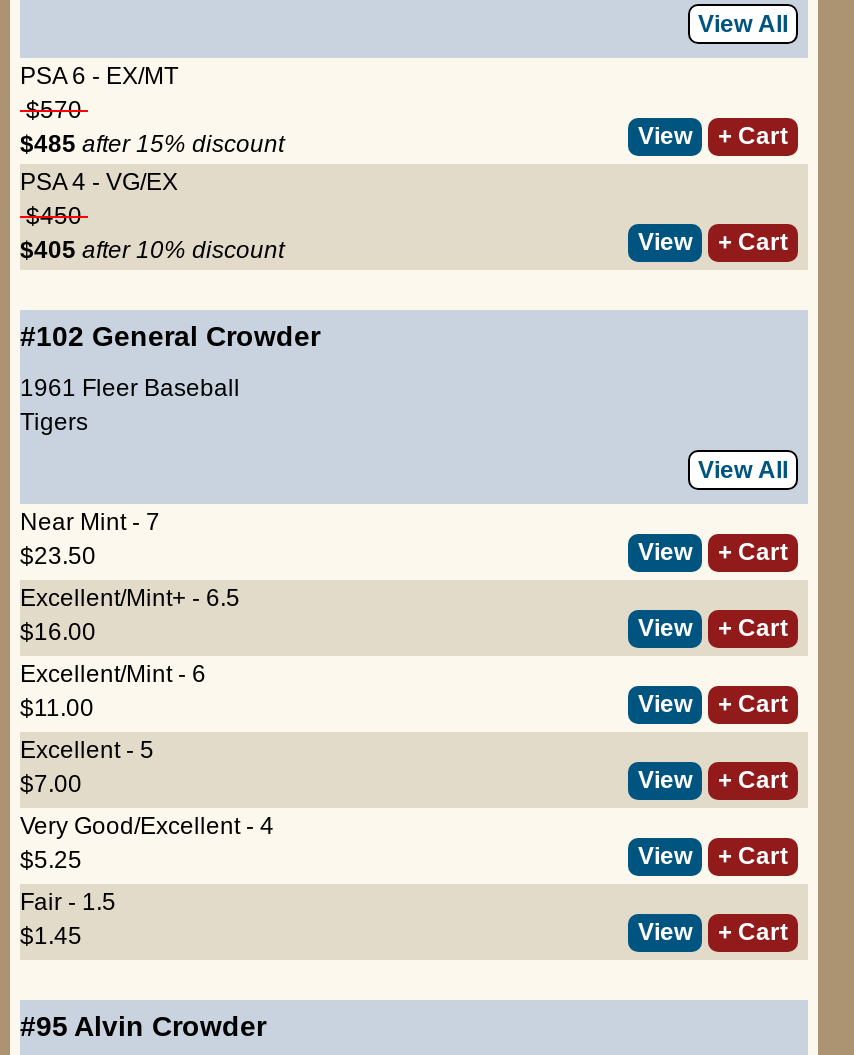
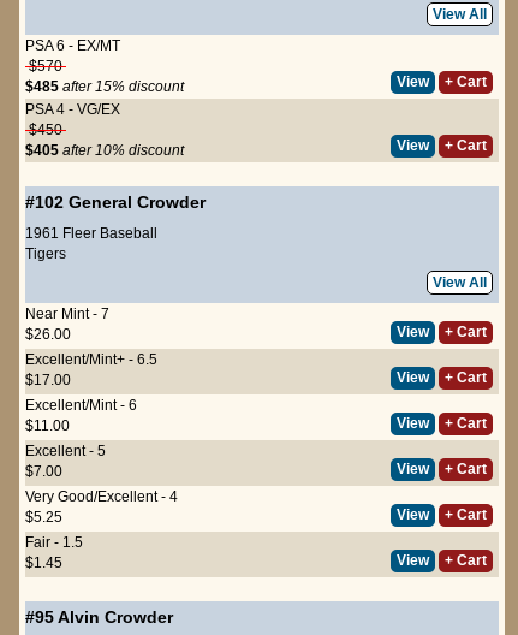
[20,542,96,570] $23.50 -> [25,326,71,343] $26.00
[20,618,96,646] $16.00 -> [25,371,71,388] $17.00

